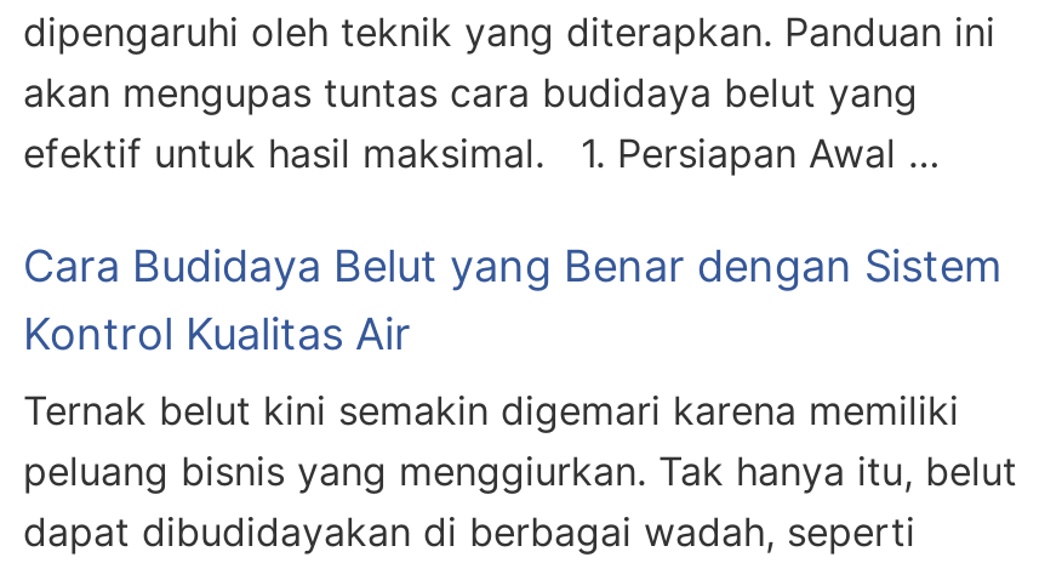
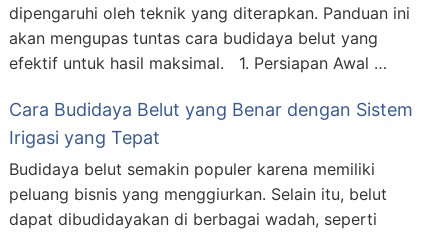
[23,308,411,359] Kontrol Kualitas Air -> [9,127,160,148] Irigasi yang Tepat
[23,386,1017,495] Ternak belut kini semakin digemari karena memiliki | peluang bisnis yang menggiurkan. Tak hanya itu, belut -> [9,159,387,204] Budidaya belut semakin populer karena memiliki | peluang bisnis yang menggiurkan. Selain itu, belut

